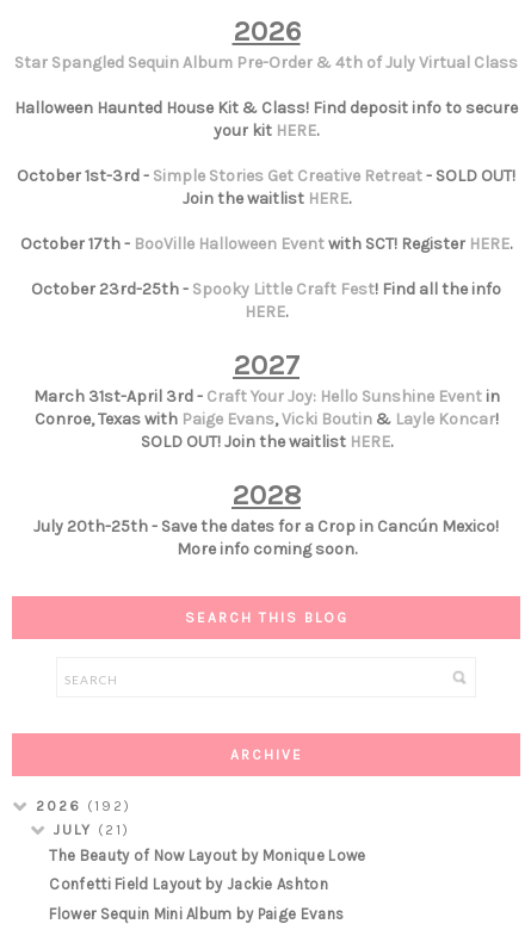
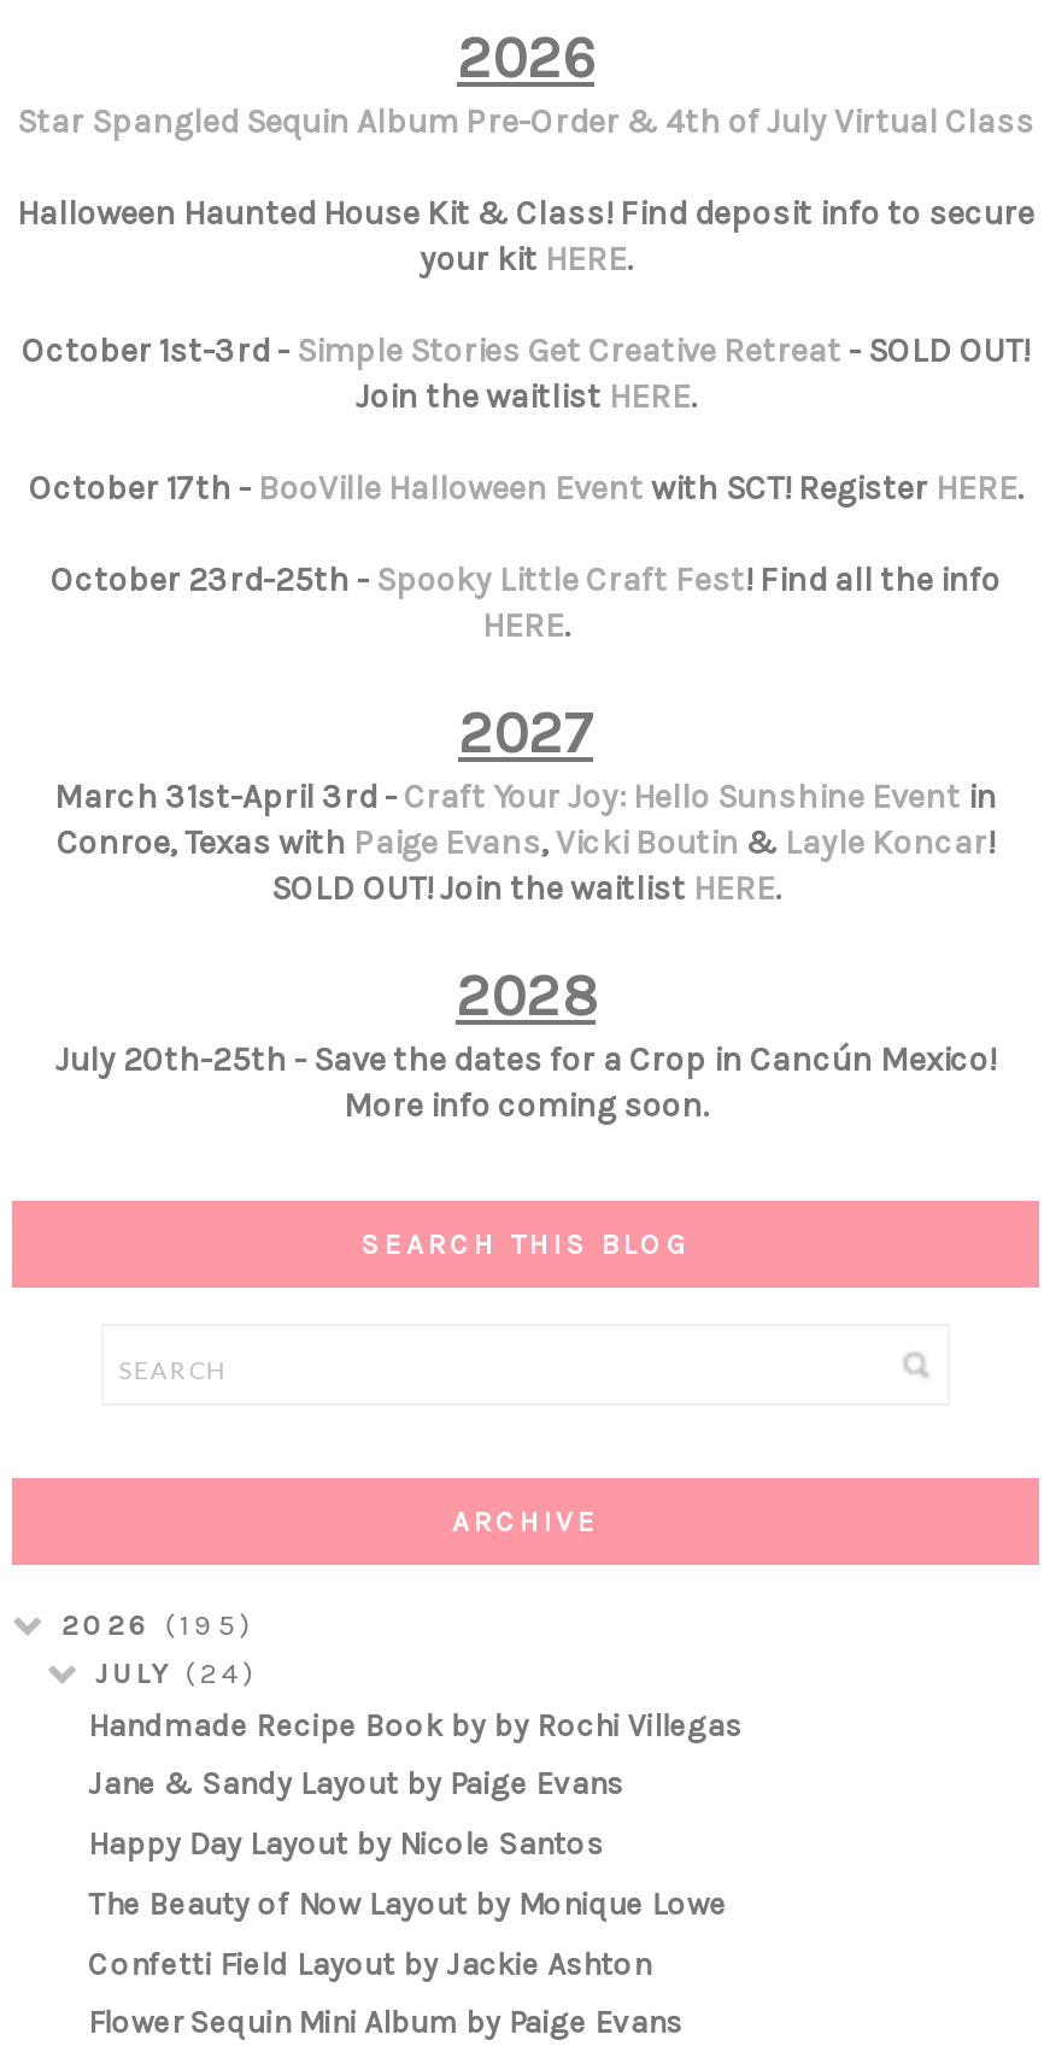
[36,798,131,838] 2026 (192) | JULY (21) -> [61,1609,742,1862] 2026 (195) | JULY (24) | Handmade Recipe Book by by Rochi Villegas | Jane & Sandy Layout by Paige Evans | Happy Day Layout by Nicole Santos

